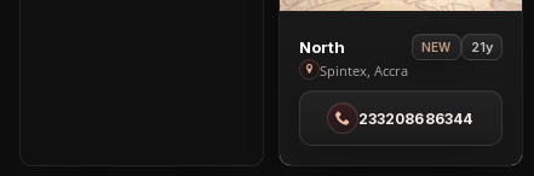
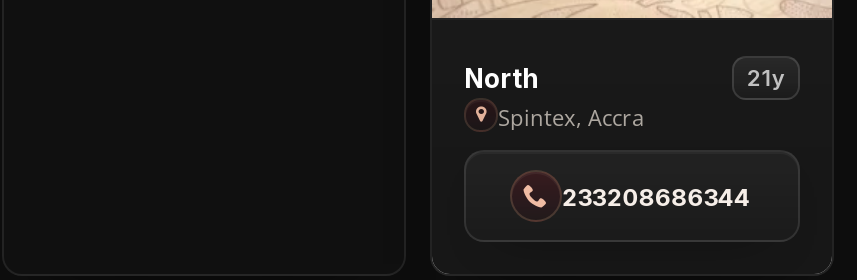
[421,40,451,55] NEW -> none

